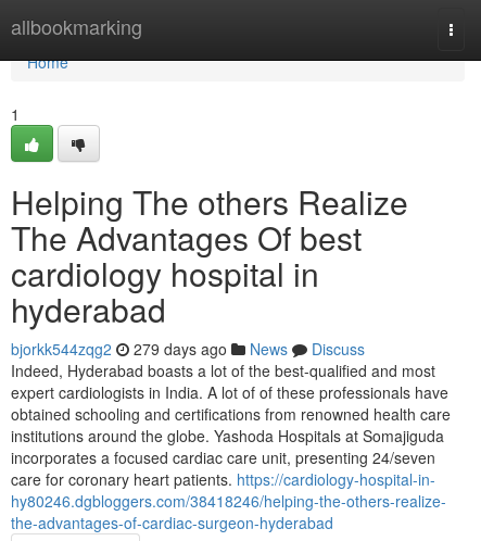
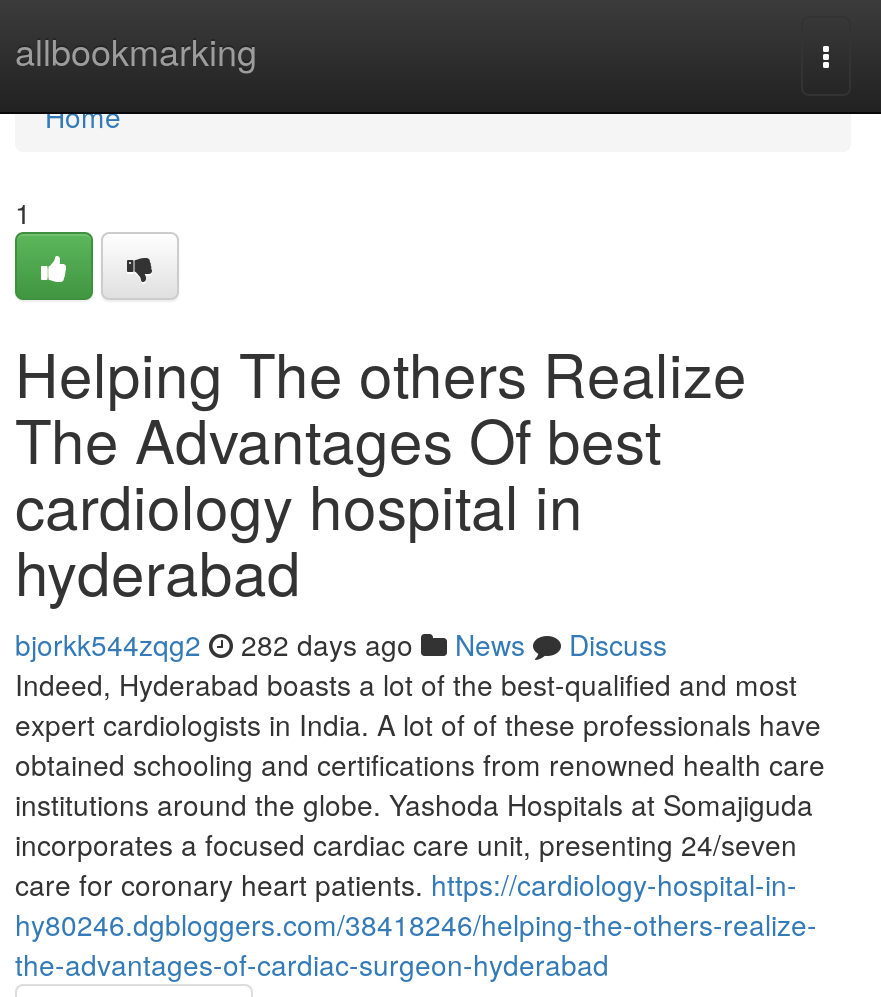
[11,338,365,360] bjorkk544zqg2 279 days ago News Discuss -> [15,624,667,664] bjorkk544zqg2 282 days ago News Discuss

